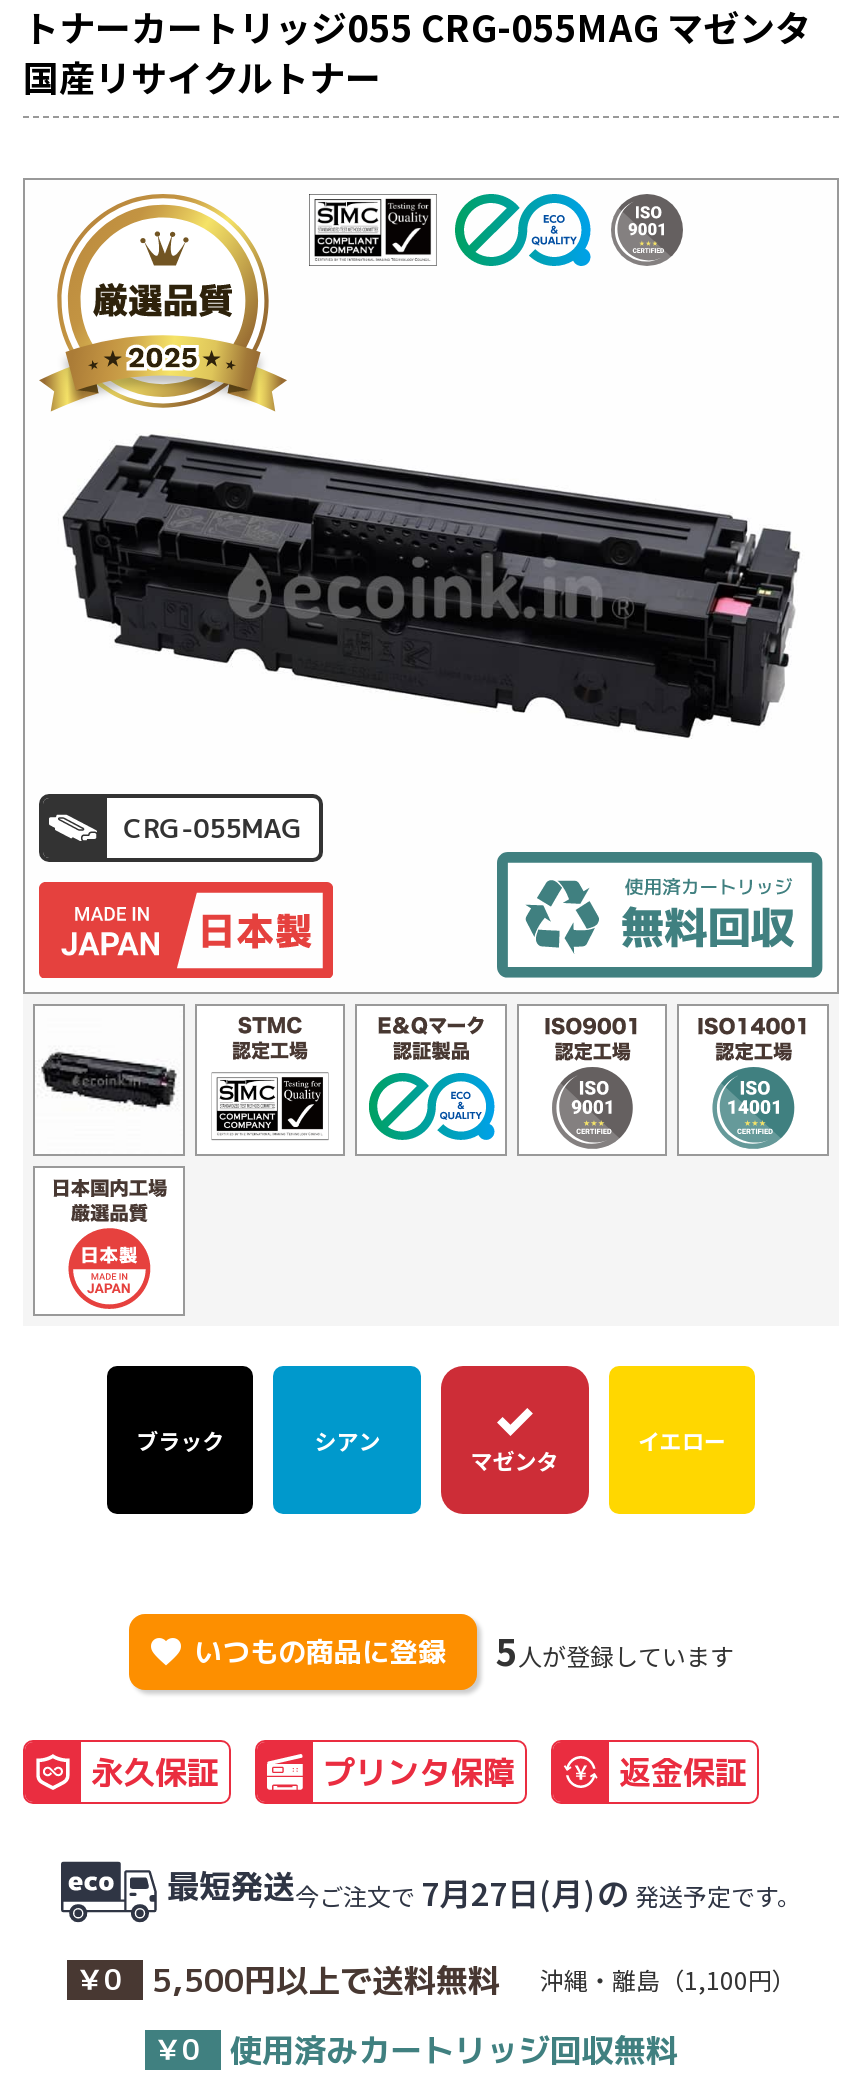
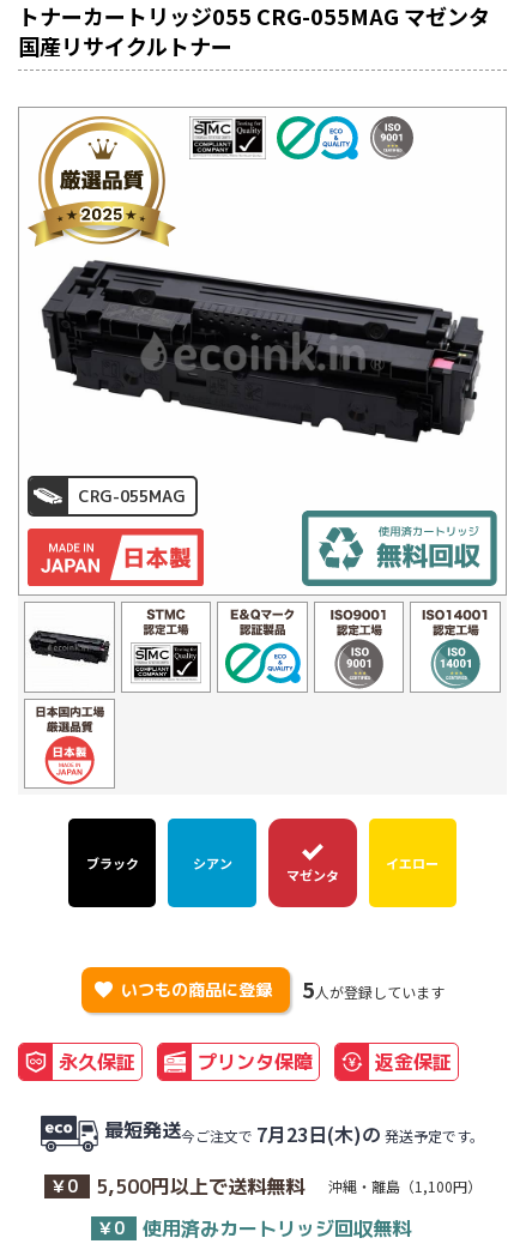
[167,1865,801,1916] 最短発送今ご注文で 7月27日(月)の 発送予定です。 -> [104,1117,484,1148] 最短発送今ご注文で 7月23日(木)の 発送予定です。

